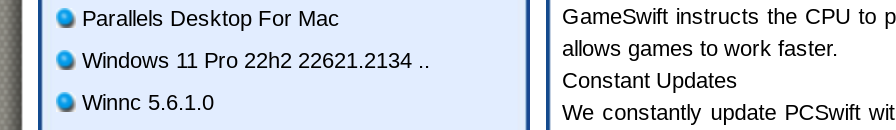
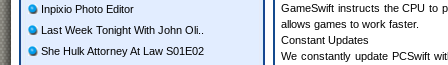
[82,6,340,30] Parallels Desktop For Mac -> [41,3,134,15] Inpixio Photo Editor
[82,48,430,72] Windows 11 Pro 22h2 22621.2134 .. -> [41,24,204,36] Last Week Tonight With John Oli..
[82,90,214,114] Winnc 5.6.1.0 -> [41,45,204,57] She Hulk Attorney At Law S01E02

